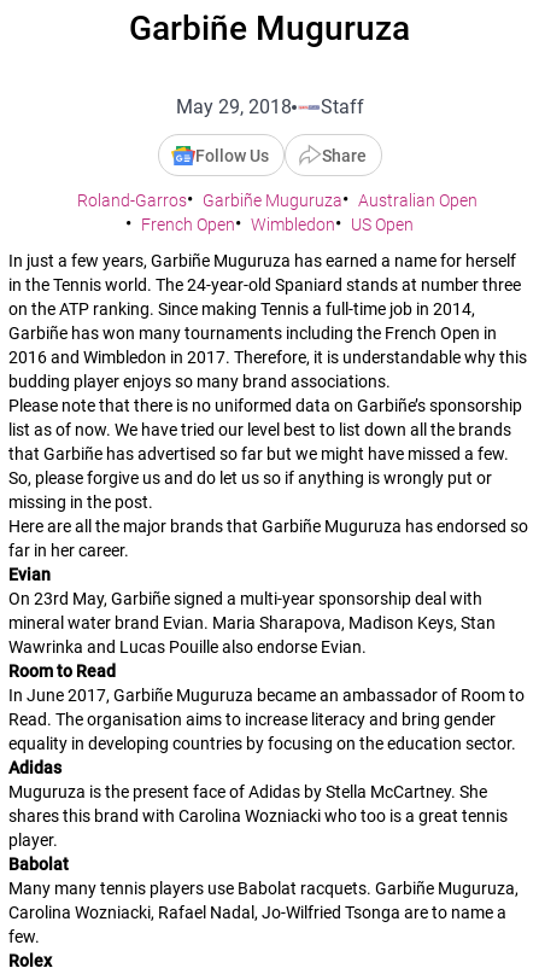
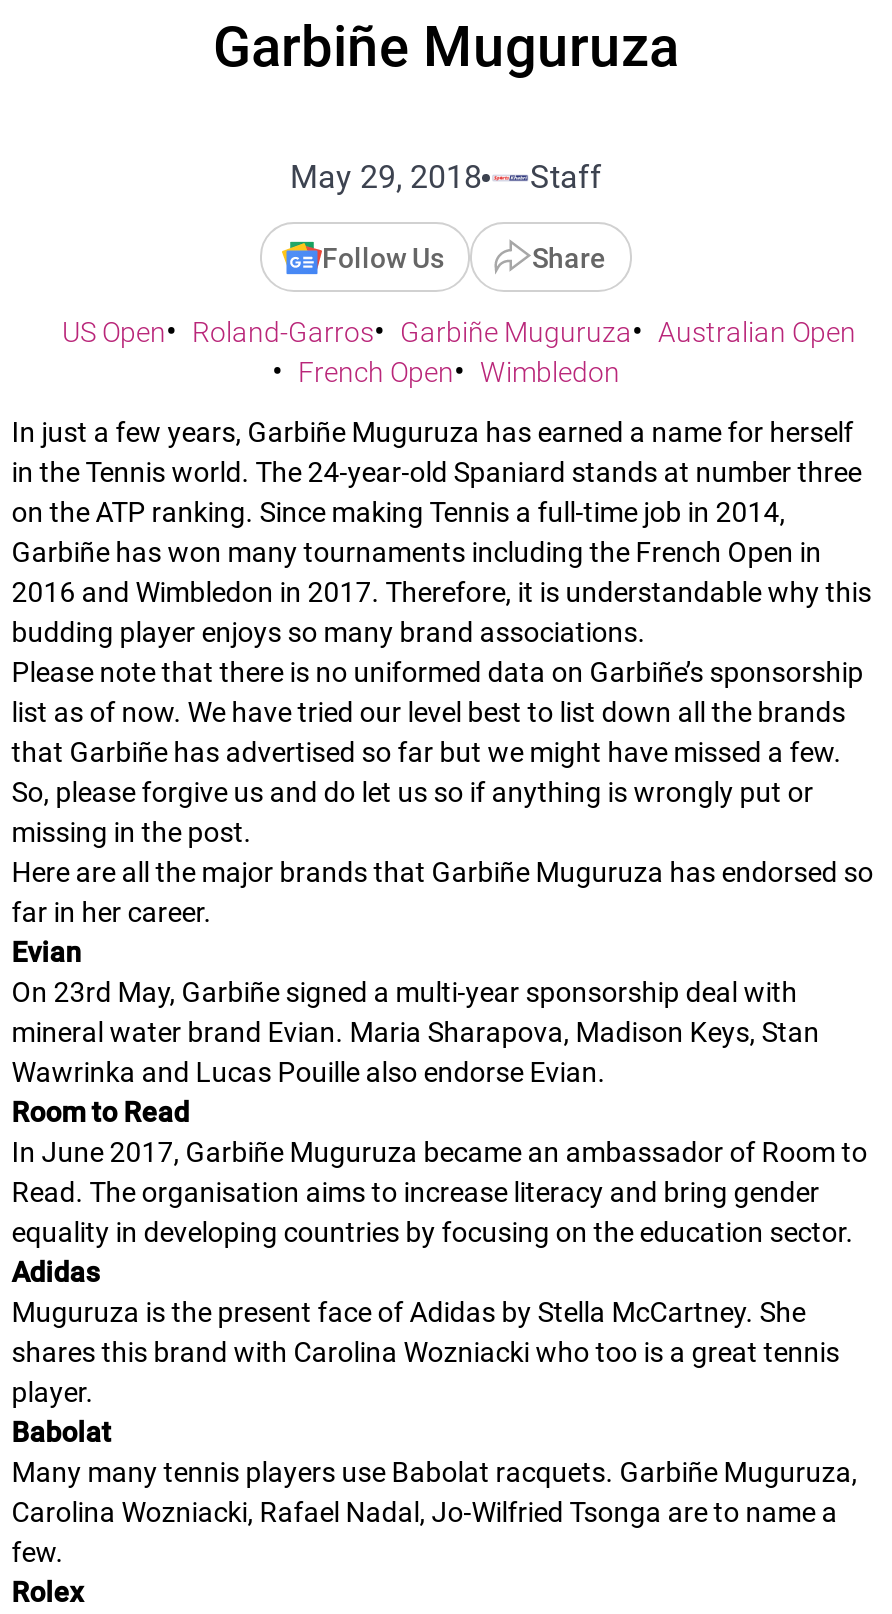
moved [351,215,414,234] -> [62,316,166,348]: US Open

